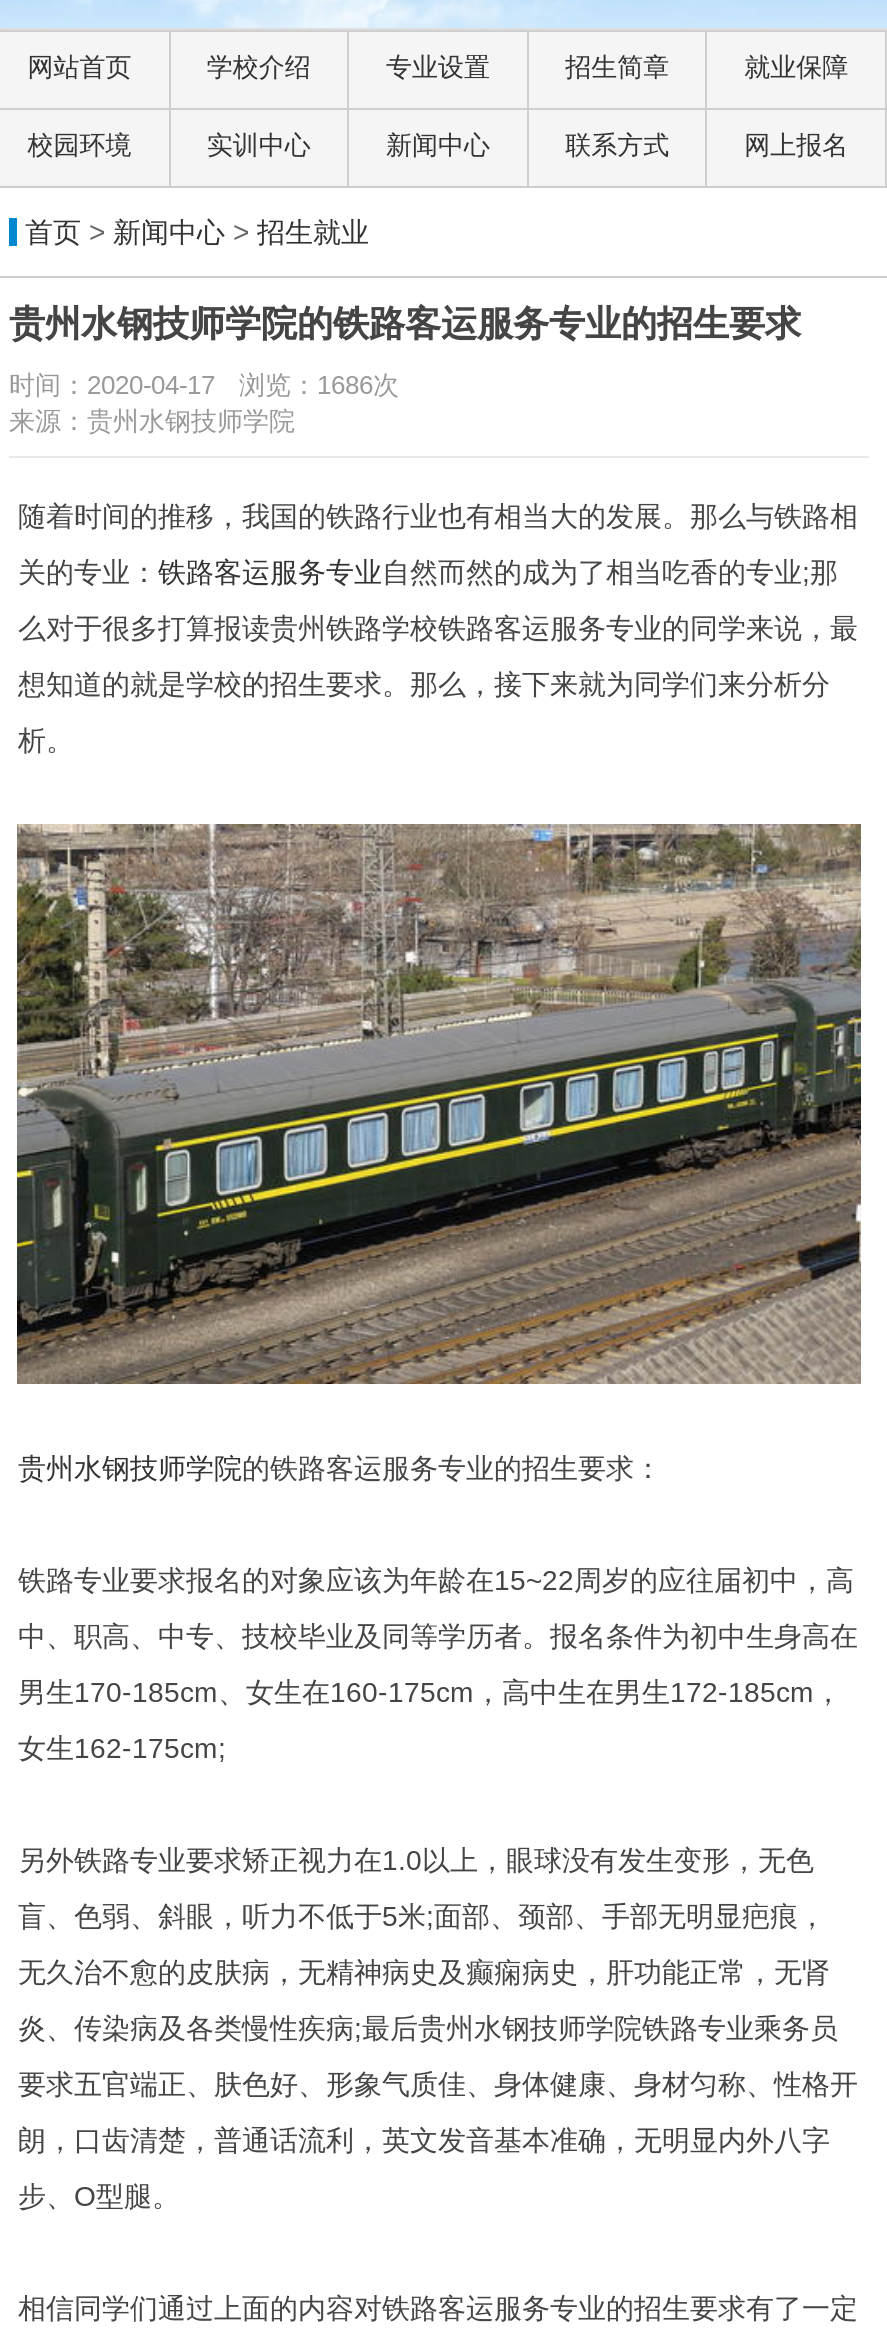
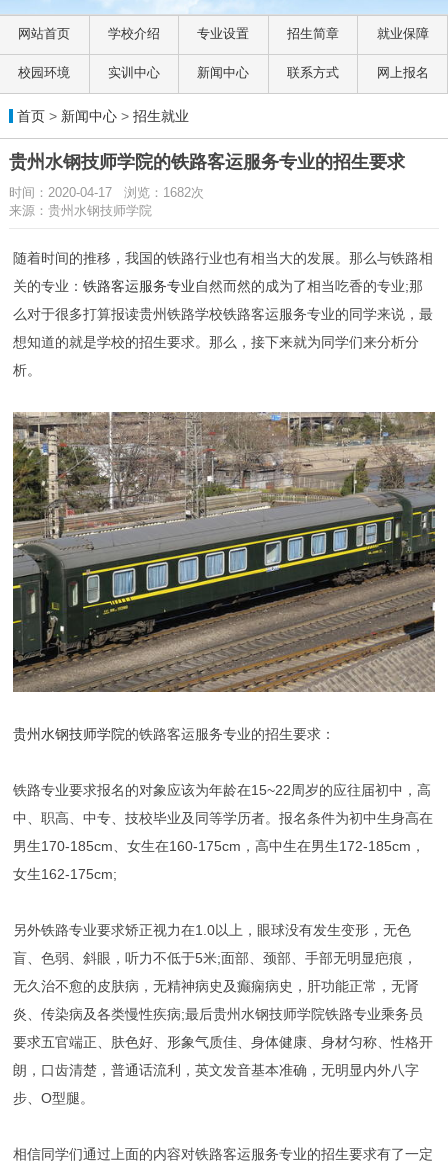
[9,369,399,399] 时间：2020-04-17 浏览：1686次 -> [9,185,204,200] 时间：2020-04-17 浏览：1682次

